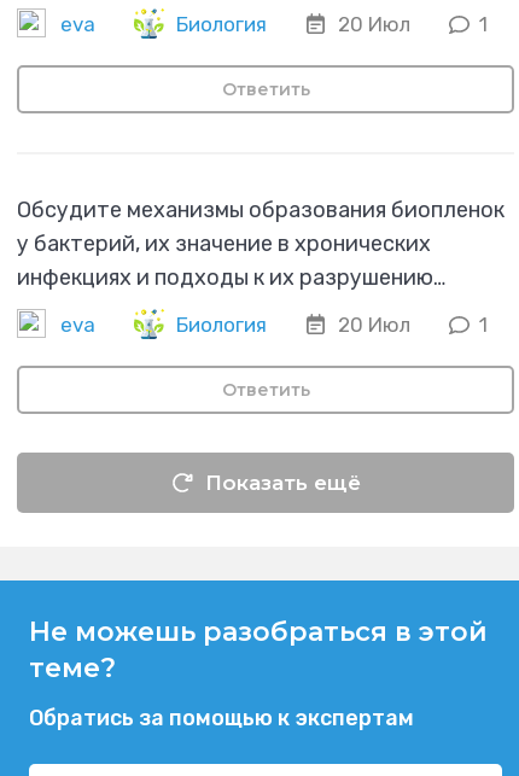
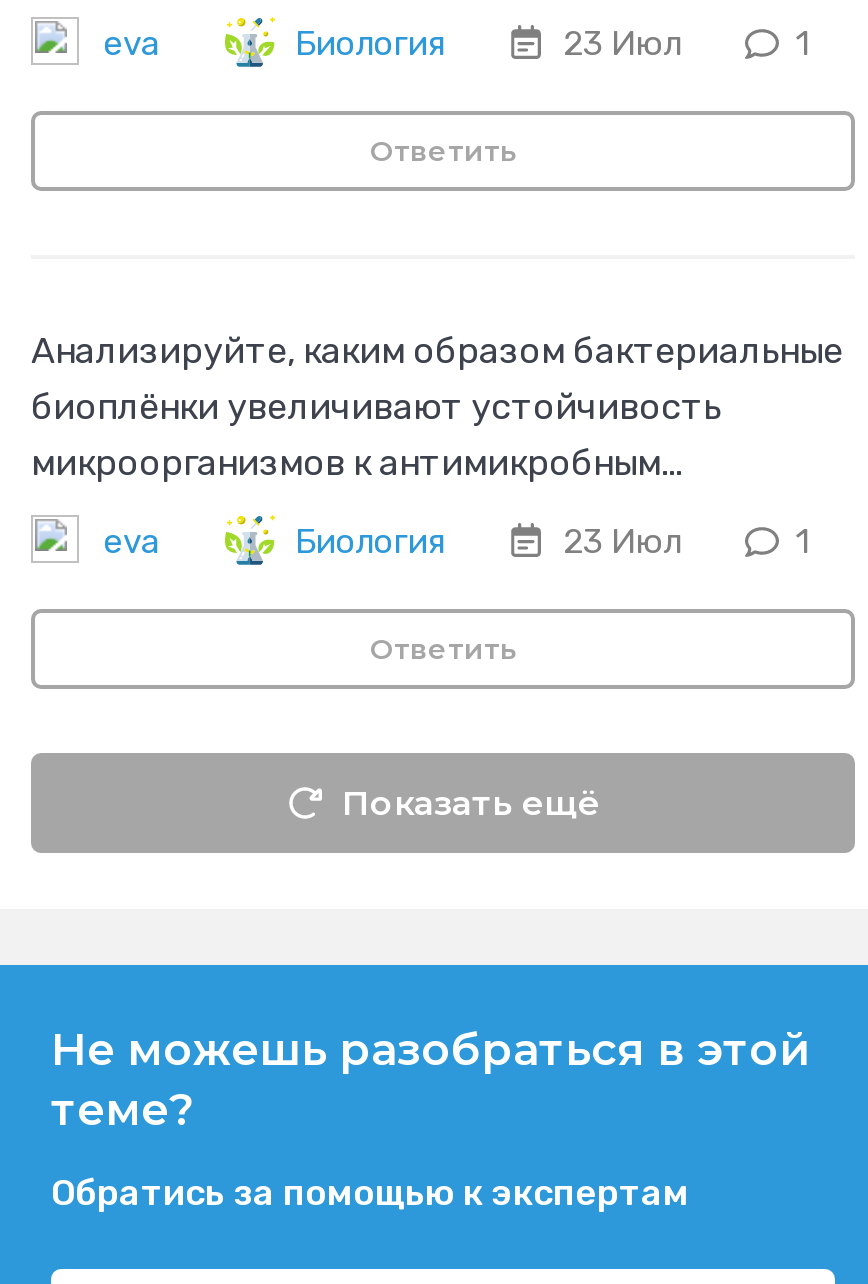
[338,12,410,36] 20 Июл -> [563,23,681,63] 23 Июл
[17,197,505,291] Обсудите механизмы образования биопленок | у бактерий, их значение в хронических | инфекциях и подходы к их разрушению… -> [31,329,843,485] Анализируйте, каким образом бактериальные | биоплёнки увеличивают устойчивость | микроорганизмов к антимикробным…
[338,313,410,337] 20 Июл -> [563,521,681,561] 23 Июл

